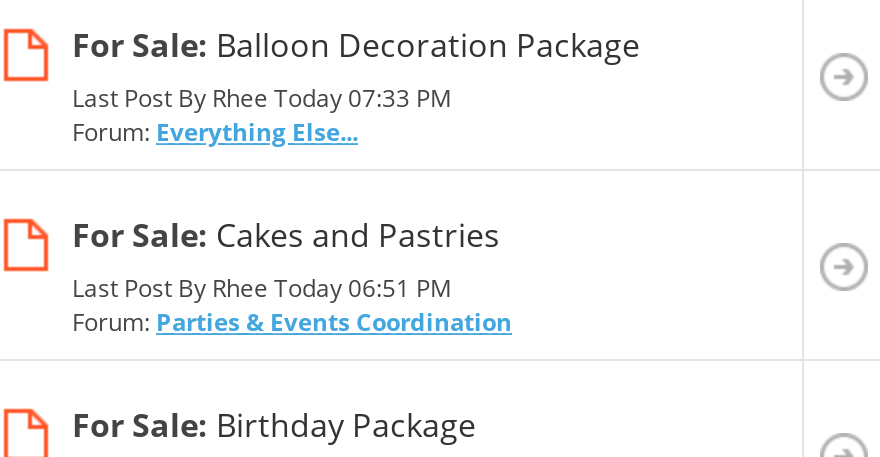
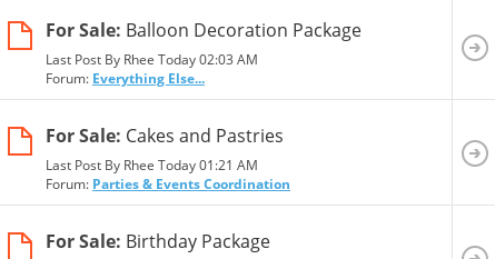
[72,81,452,115] Last Post By Rhee Today 07:33 PM -> [46,50,258,69] Last Post By Rhee Today 02:03 AM
[72,271,452,305] Last Post By Rhee Today 06:51 PM -> [46,156,258,174] Last Post By Rhee Today 01:21 AM

